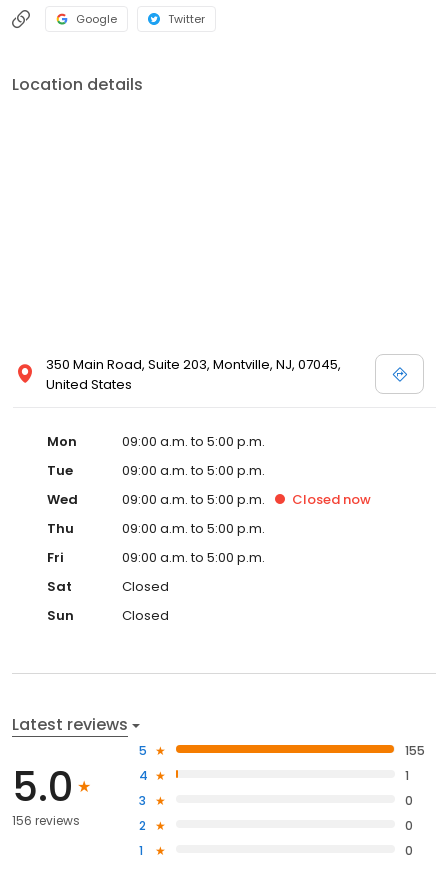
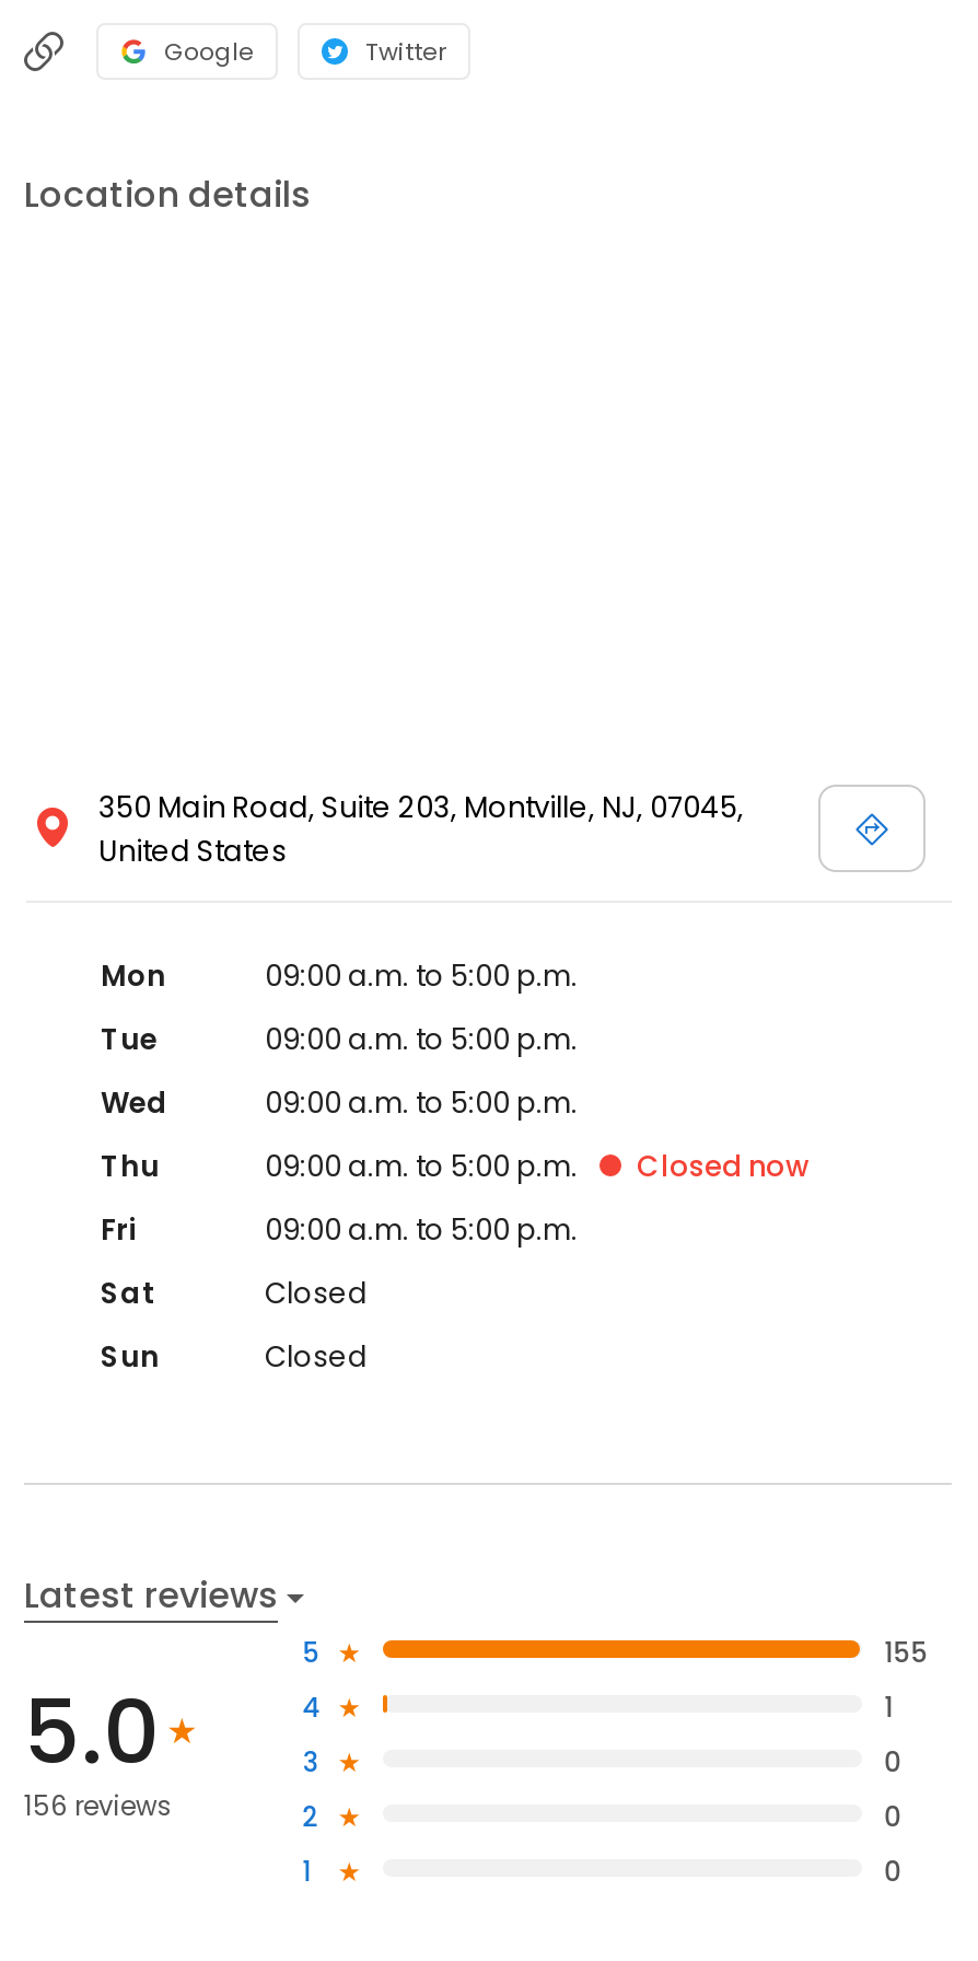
moved [292,490,371,509] -> [637,1146,810,1188]: Closed now

